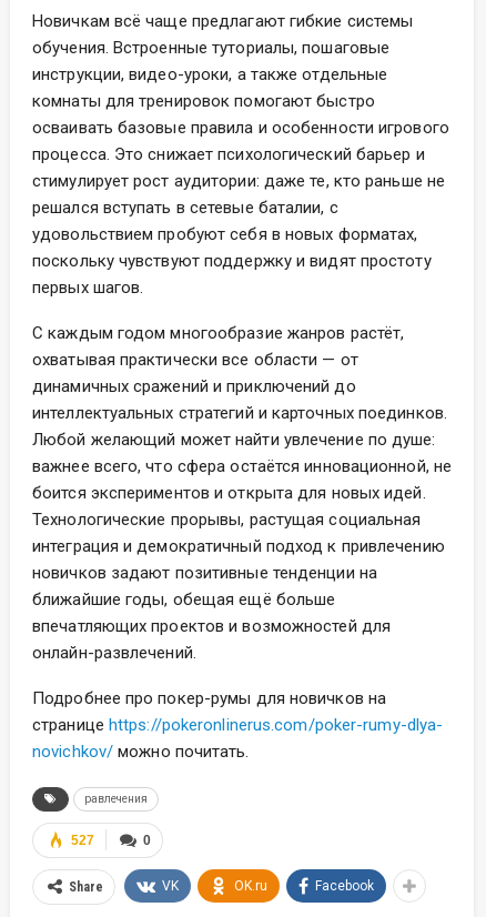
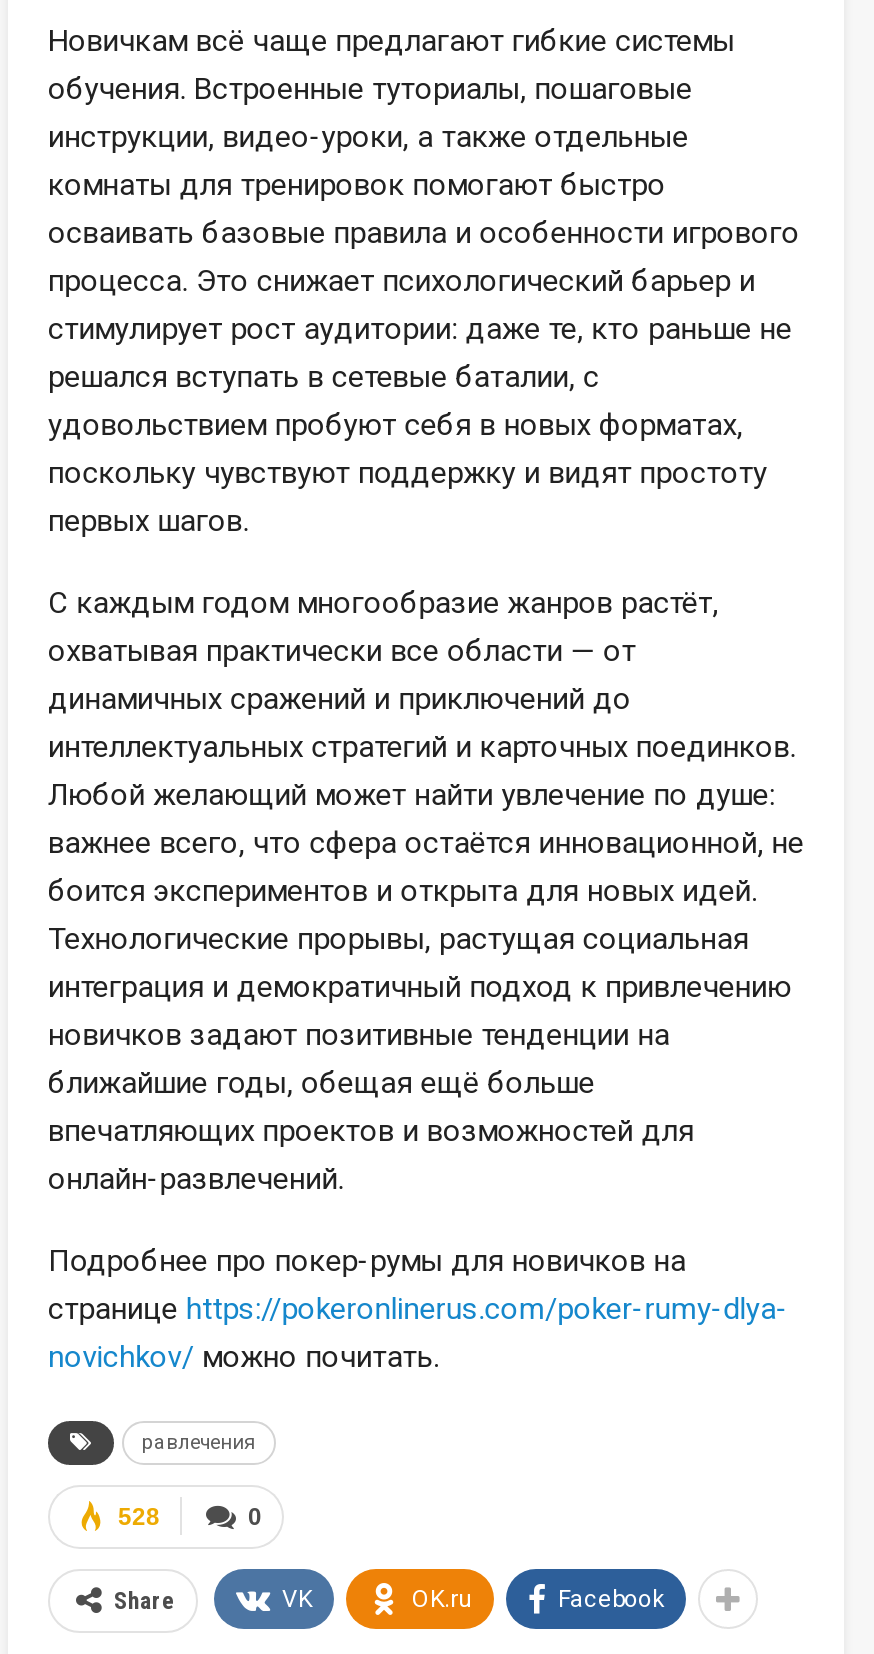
[71,832,94,848] 527 -> [118,1502,160,1530] 528

